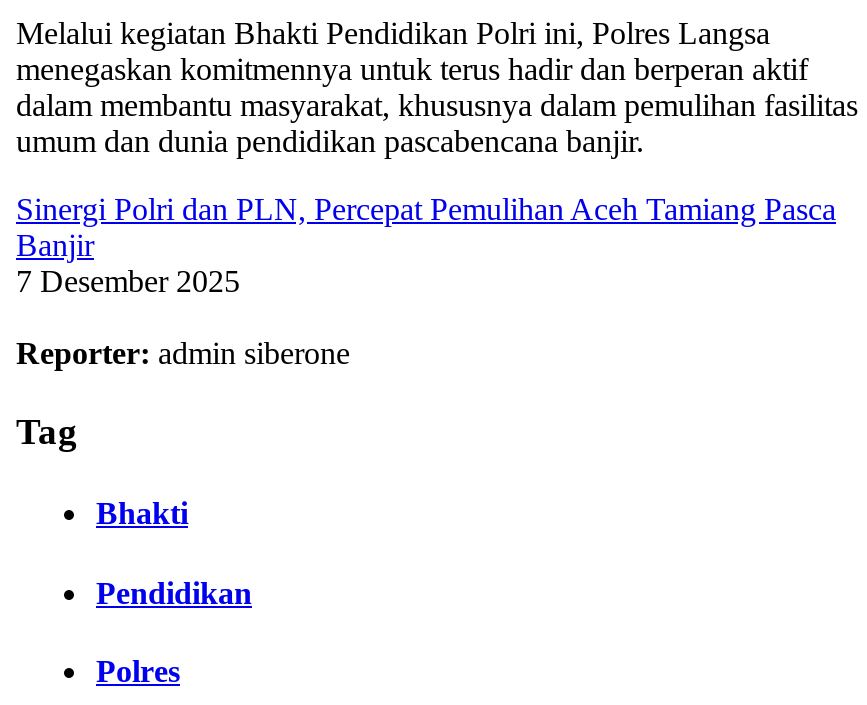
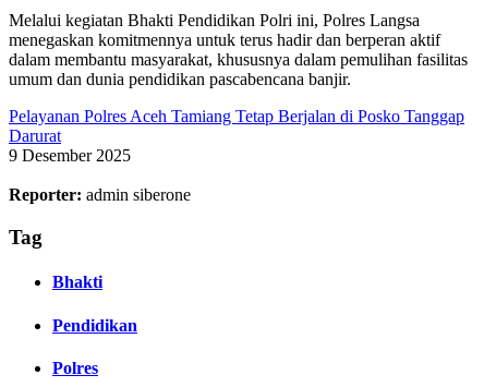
[16,193,836,299] Sinergi Polri dan PLN, Percepat Pemulihan Aceh Tamiang Pasca | Banjir | 7 Desember 2025 -> [9,107,464,165] Pelayanan Polres Aceh Tamiang Tetap Berjalan di Posko Tanggap | Darurat | 9 Desember 2025

